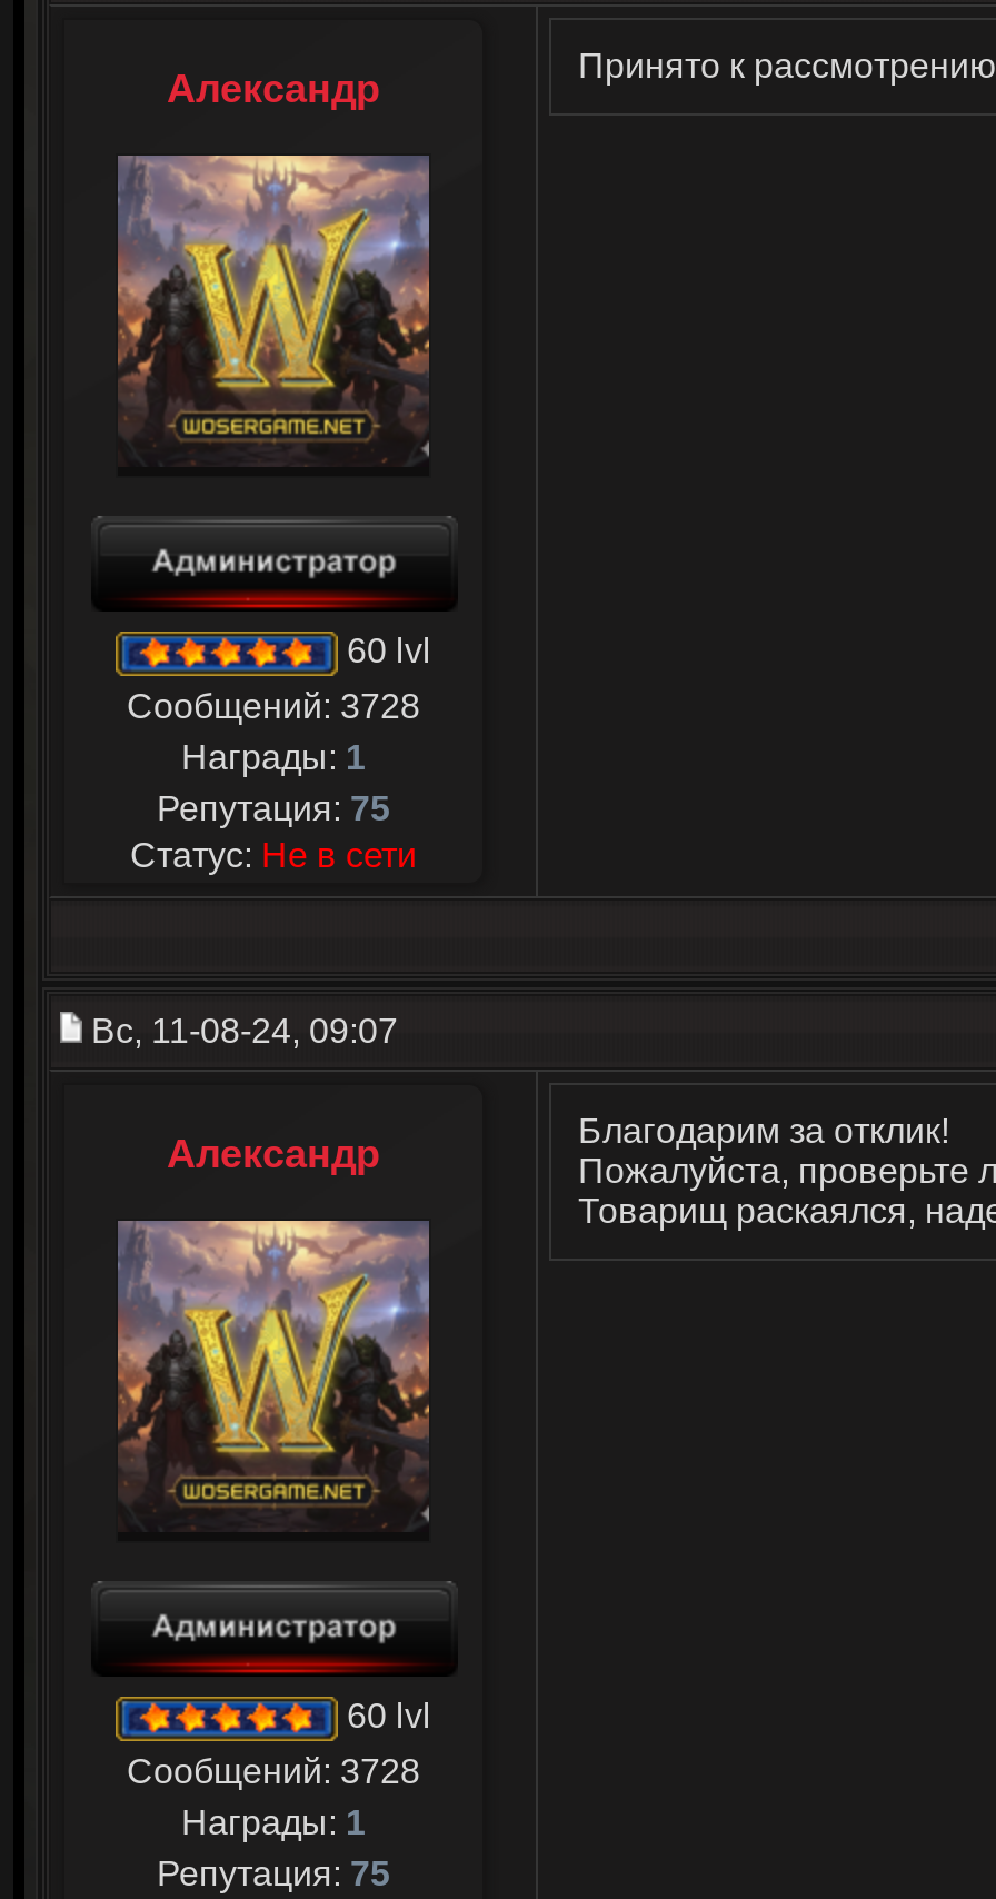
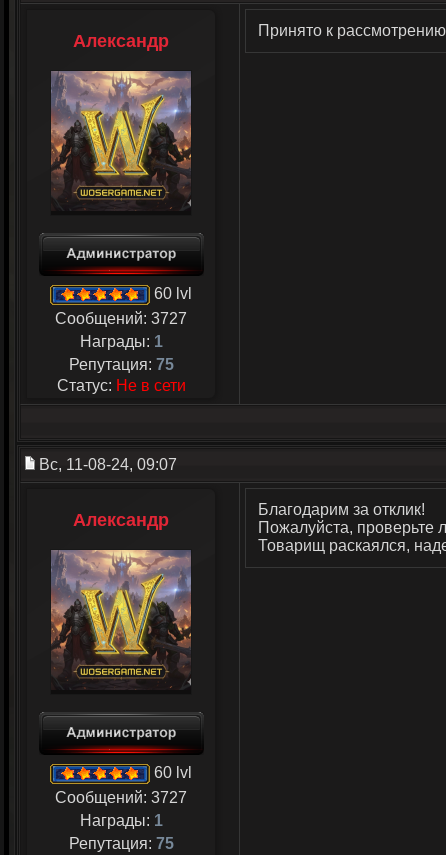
[127,687,420,725] Сообщений: 3728 -> [55,310,187,327] Сообщений: 3727
[127,1752,420,1790] Сообщений: 3728 -> [55,789,187,806] Сообщений: 3727

